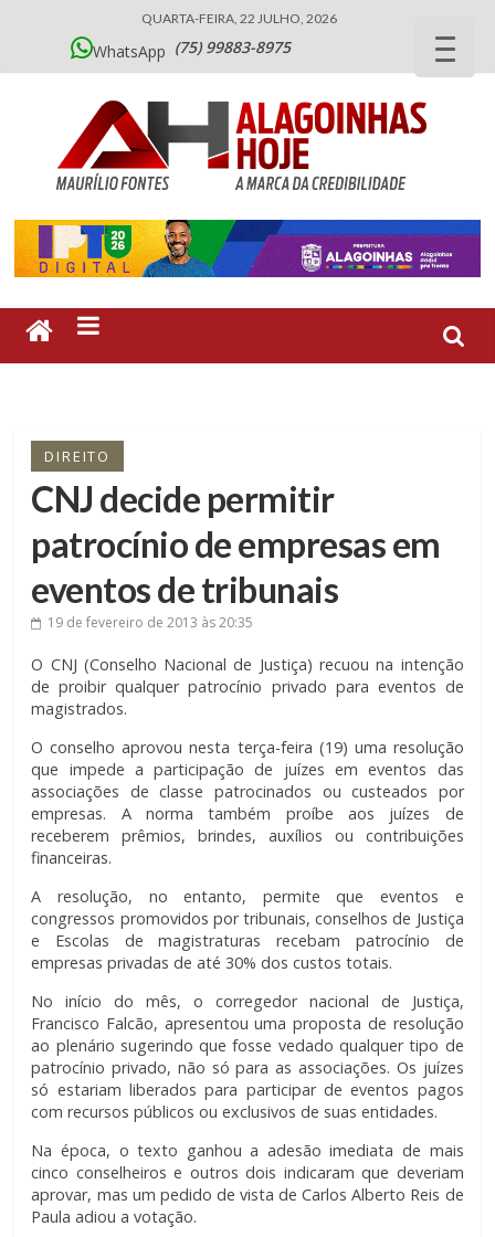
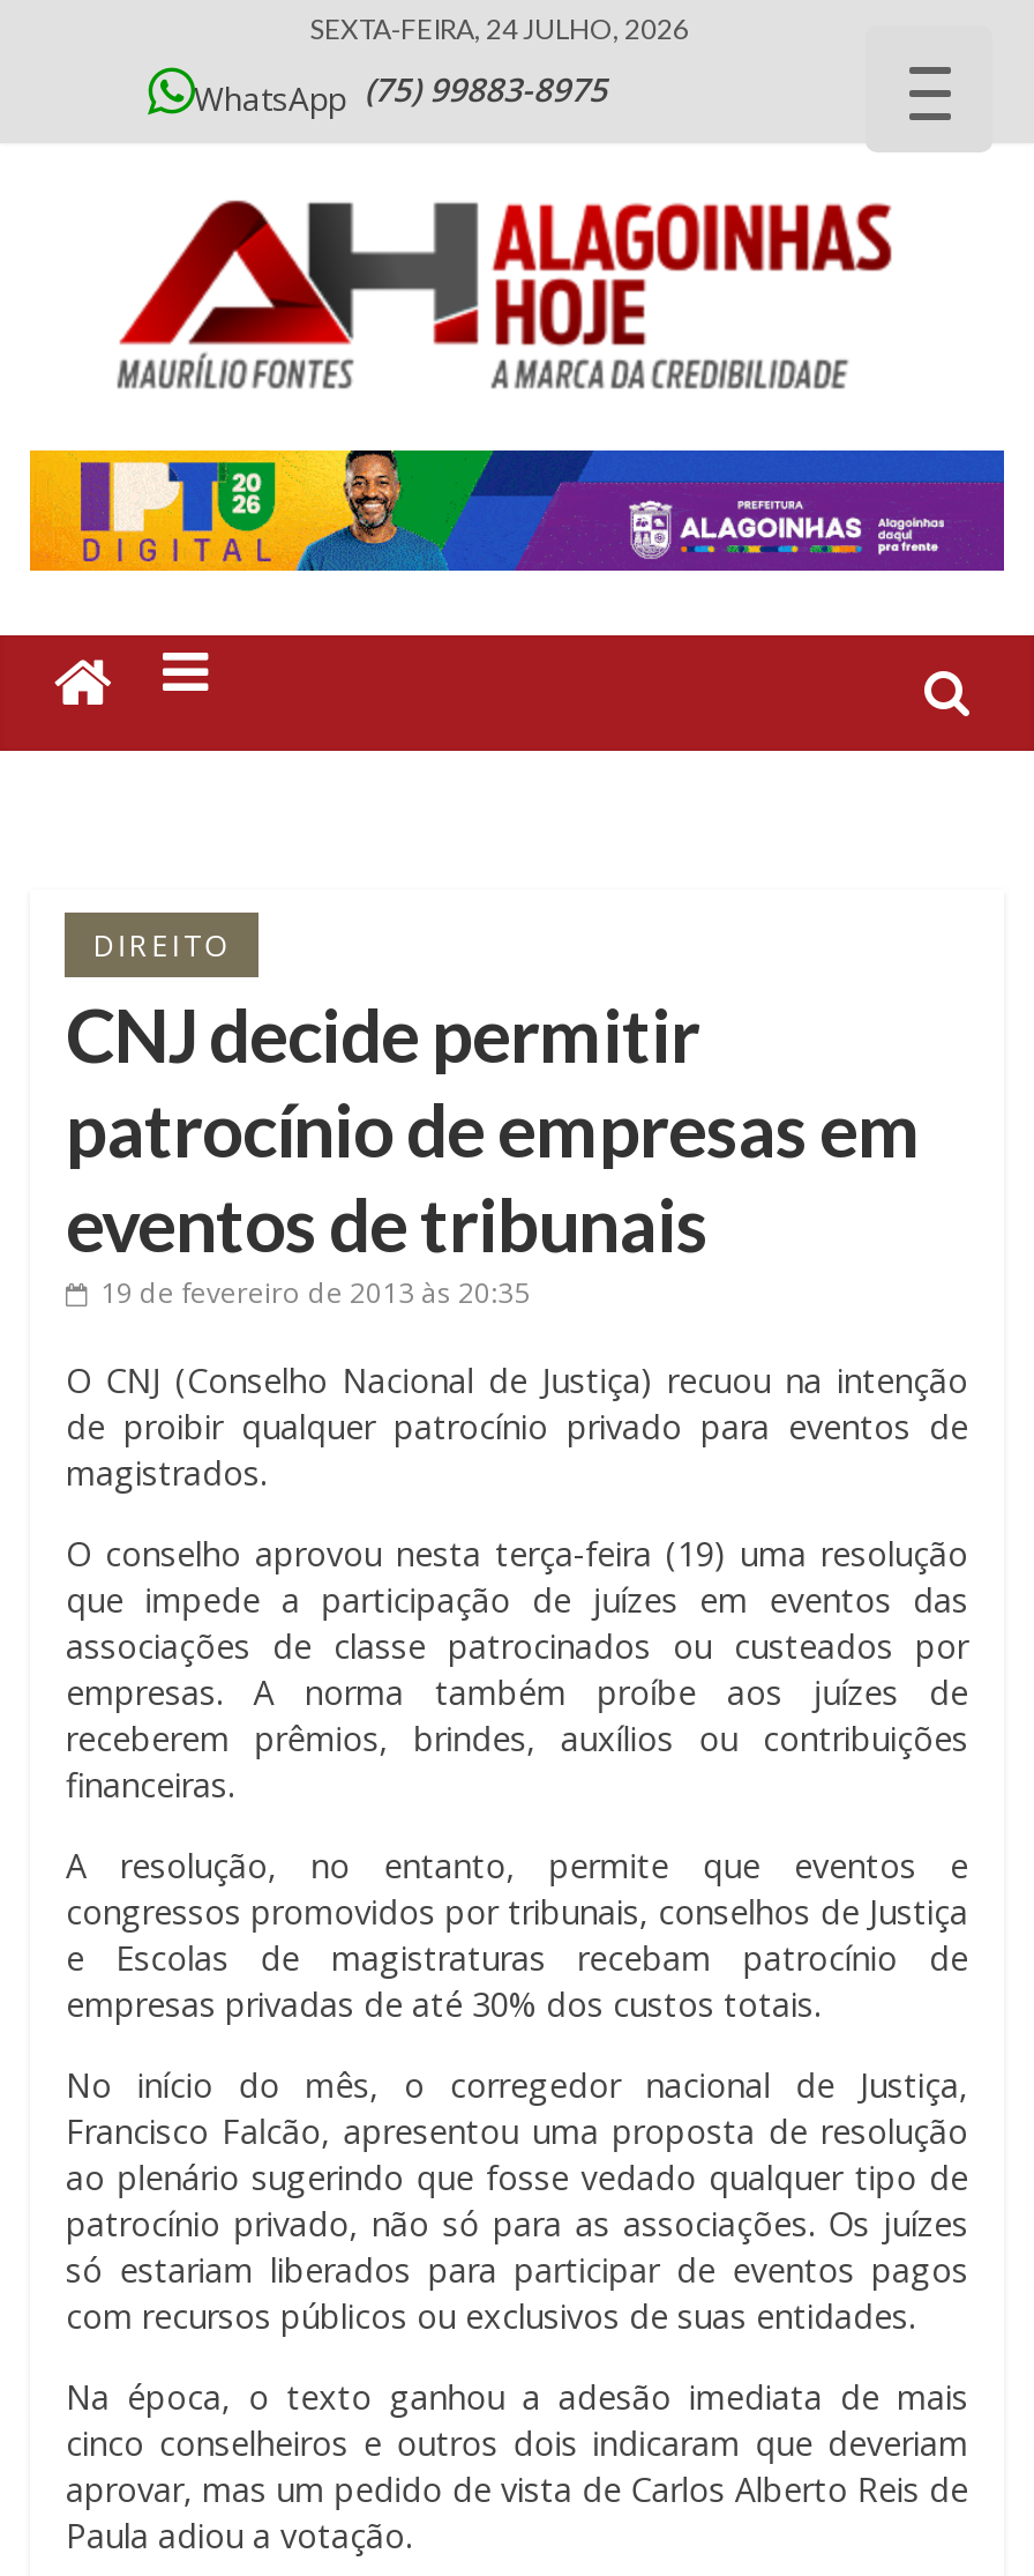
[141,10,337,27] QUARTA-FEIRA, 22 JULHO, 2026 -> [310,12,689,46] SEXTA-FEIRA, 24 JULHO, 2026

